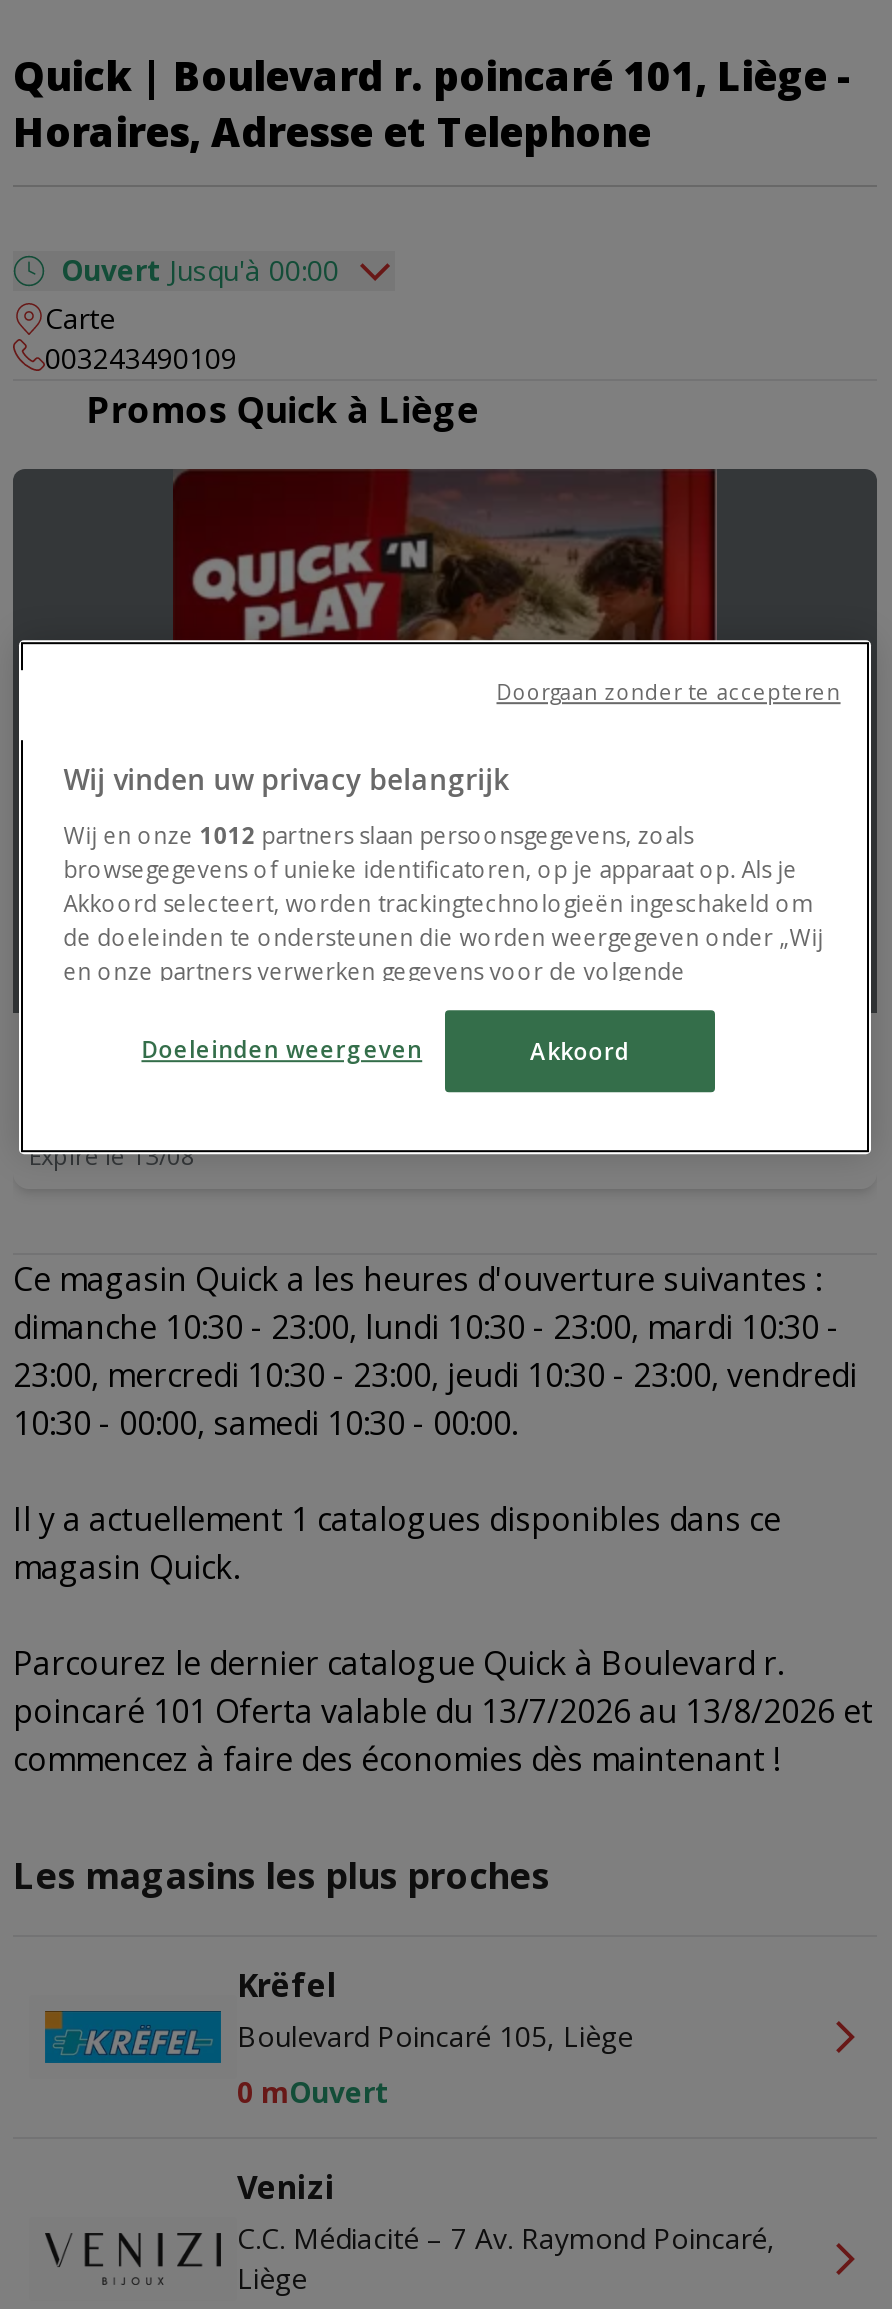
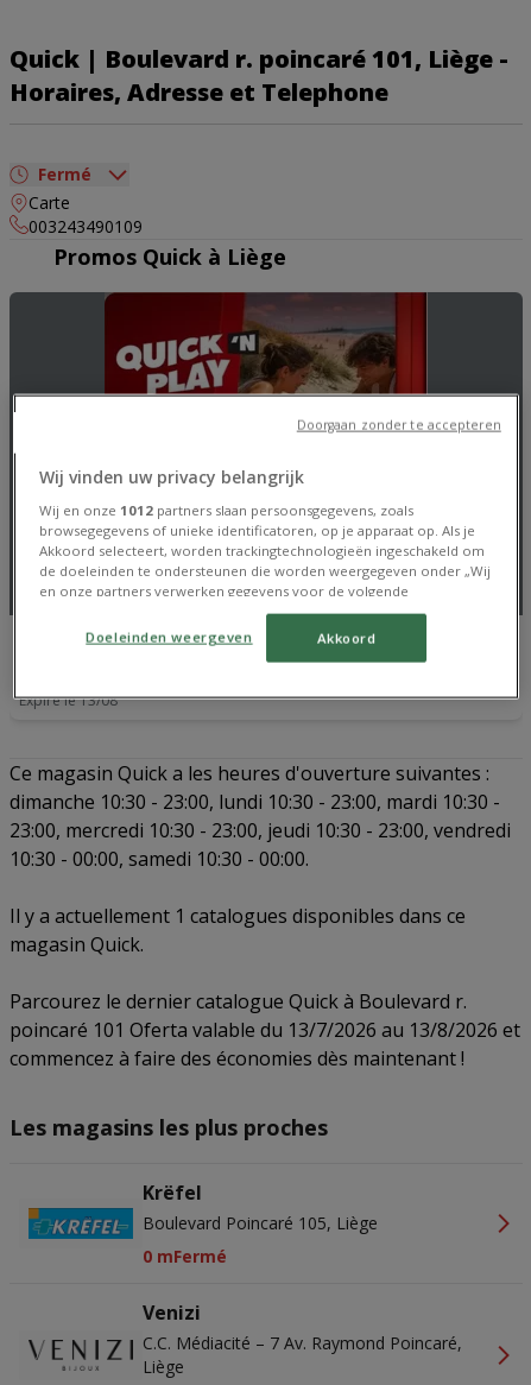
[61,251,339,289] Ouvert Jusqu'à 00:00 -> [38,163,91,185] Fermé
[237,2073,389,2111] 0 mOuvert -> [143,1245,227,1267] 0 mFermé

